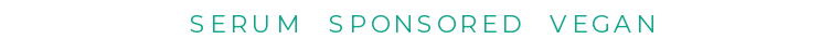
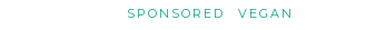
[190,9,302,40] SERUM -> none

